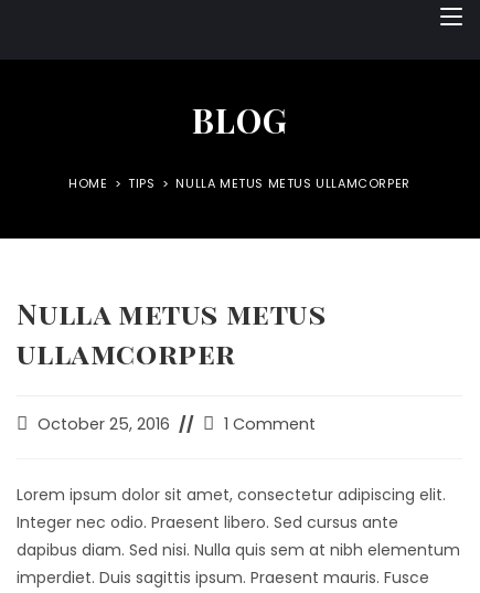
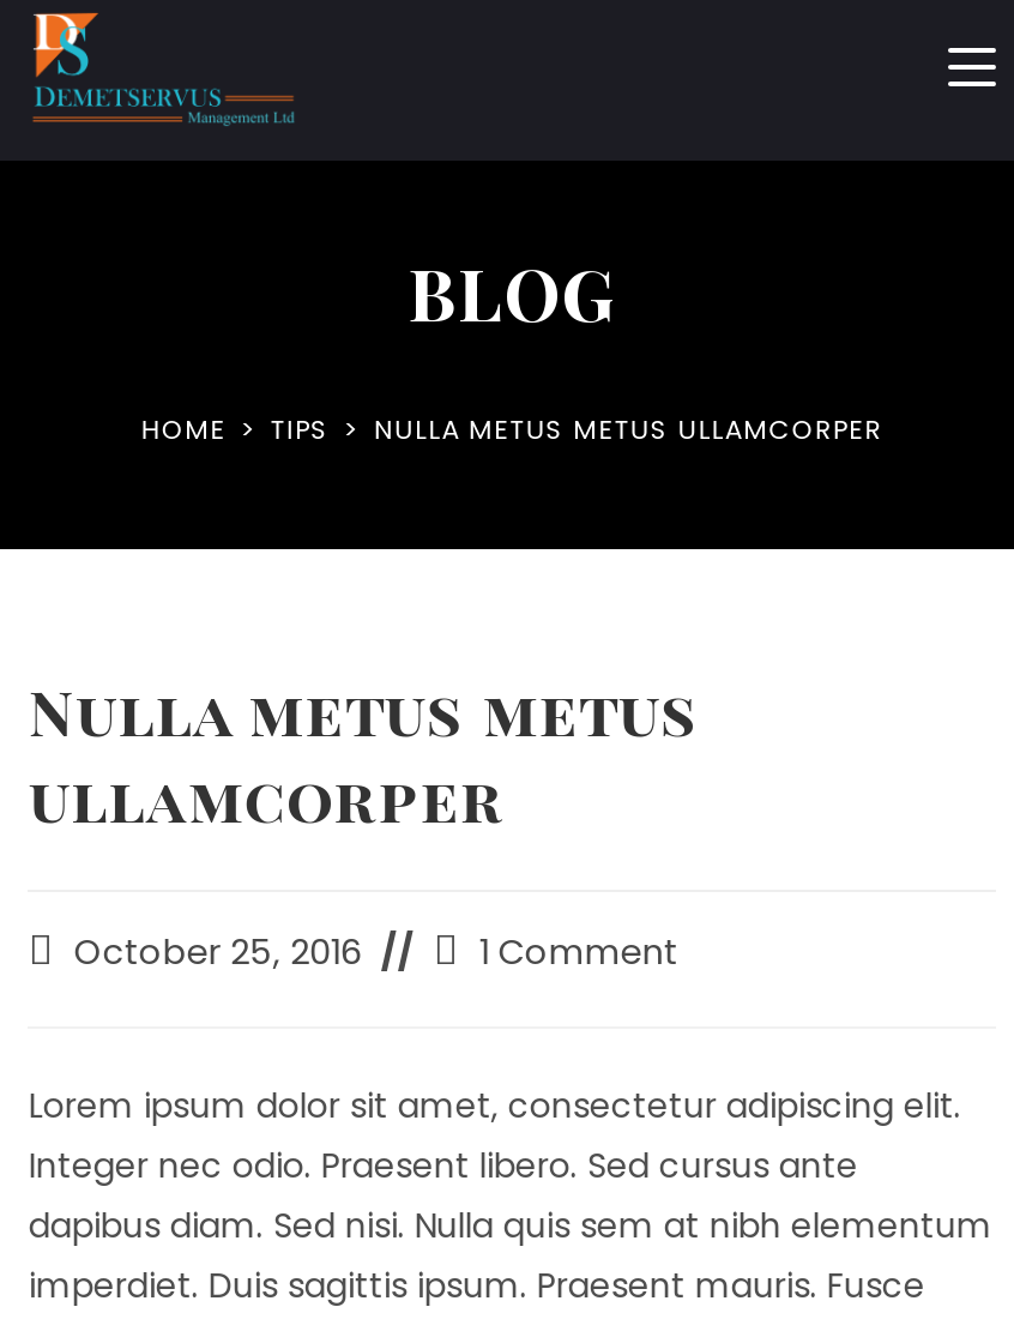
none -> [32,10,294,125] [image]

